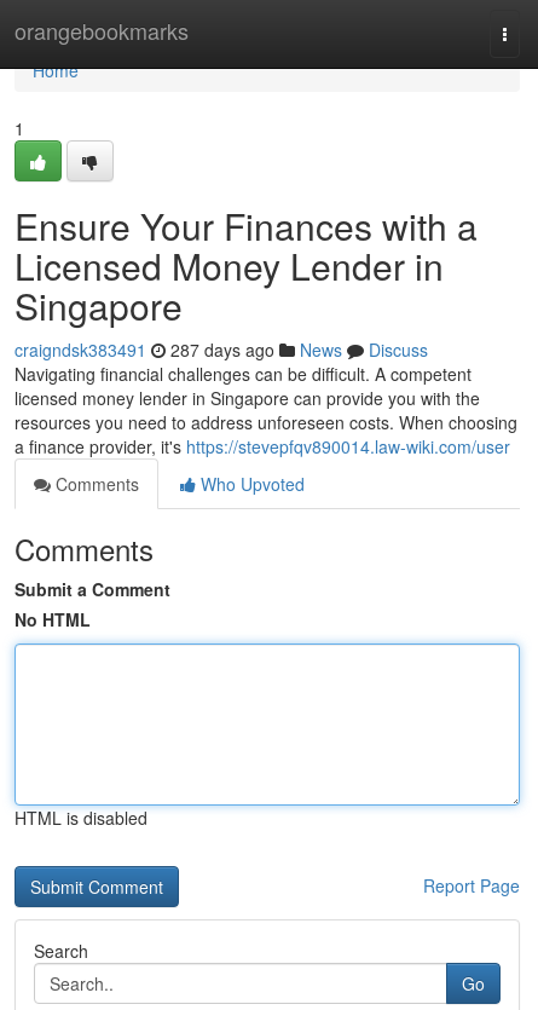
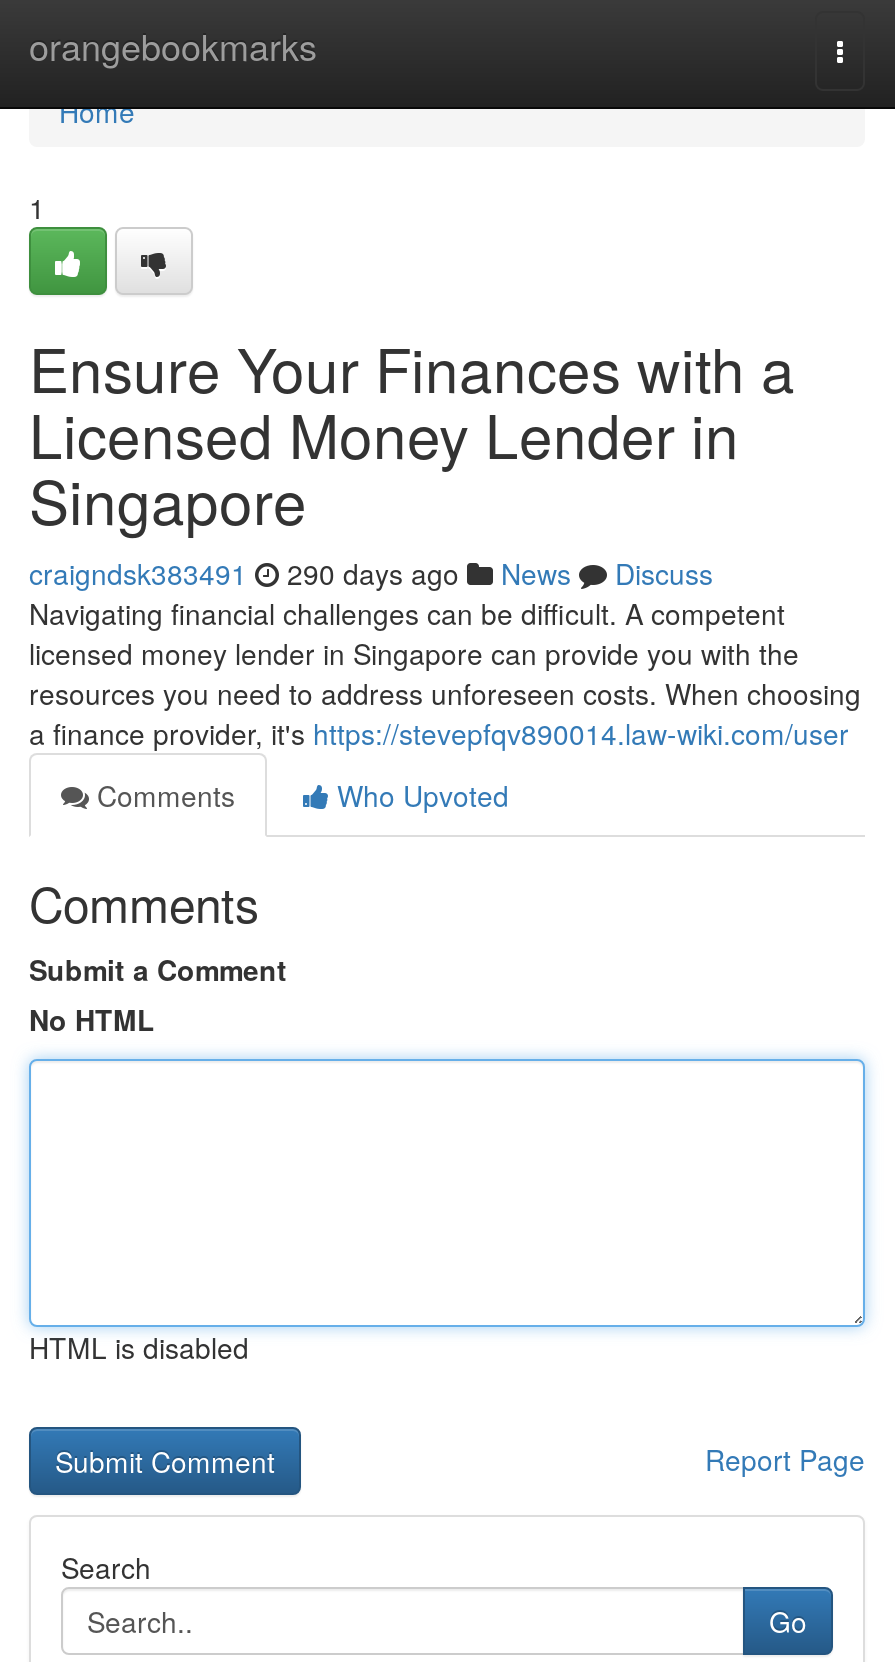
[15,337,428,362] craigndsk383491 287 days ago News Discuss -> [29,553,713,593] craigndsk383491 290 days ago News Discuss

